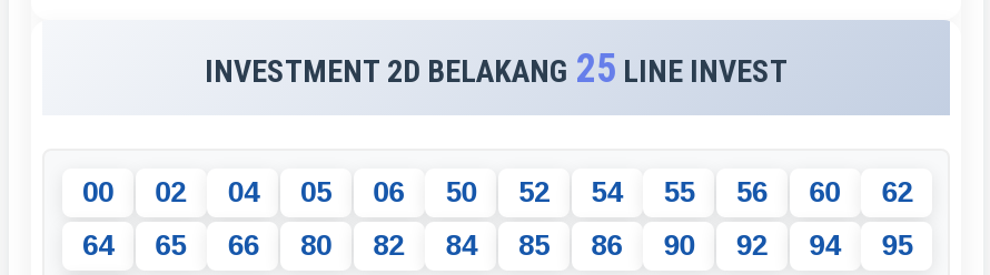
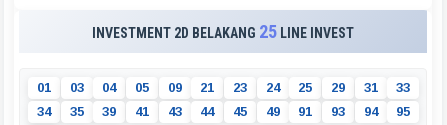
[82,174,113,208] 00 -> [37,80,51,95] 01
[155,174,186,208] 02 -> [70,80,84,95] 03
[373,174,404,208] 06 -> [168,80,182,95] 09
[446,174,477,208] 50 -> [200,80,214,95] 21
[518,174,549,208] 52 -> [233,80,247,95] 23
[591,174,622,208] 54 -> [266,80,280,95] 24
[663,174,695,208] 55 -> [298,80,312,95] 25
[736,174,767,208] 56 -> [331,80,345,95] 29
[809,174,840,208] 60 -> [364,80,378,95] 31
[881,174,913,208] 62 -> [396,80,410,95] 33
[82,228,113,261] 64 -> [37,104,51,119] 34
[155,228,186,261] 65 -> [70,104,84,119] 35
[228,228,259,261] 66 -> [102,104,116,119] 39
[300,228,331,261] 80 -> [135,104,149,119] 41
[373,228,404,261] 82 -> [168,104,182,119] 43
[446,228,477,261] 84 -> [200,104,214,119] 44
[518,228,549,261] 85 -> [233,104,247,119] 45
[591,228,622,261] 86 -> [266,104,280,119] 49
[663,228,695,261] 90 -> [298,104,312,119] 91
[736,228,767,261] 92 -> [331,104,345,119] 93

